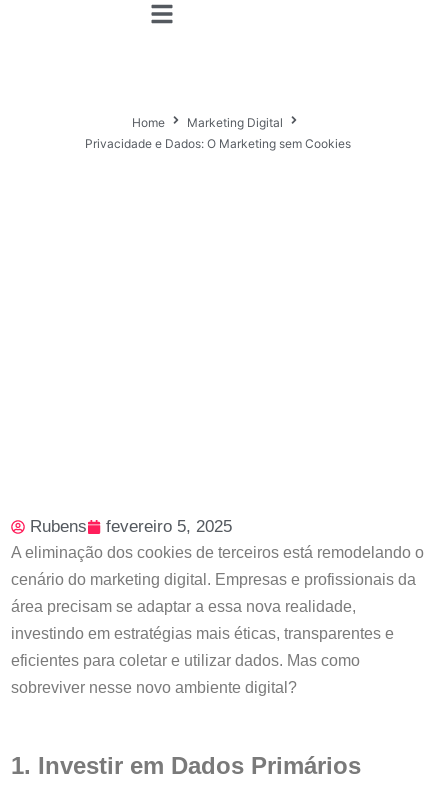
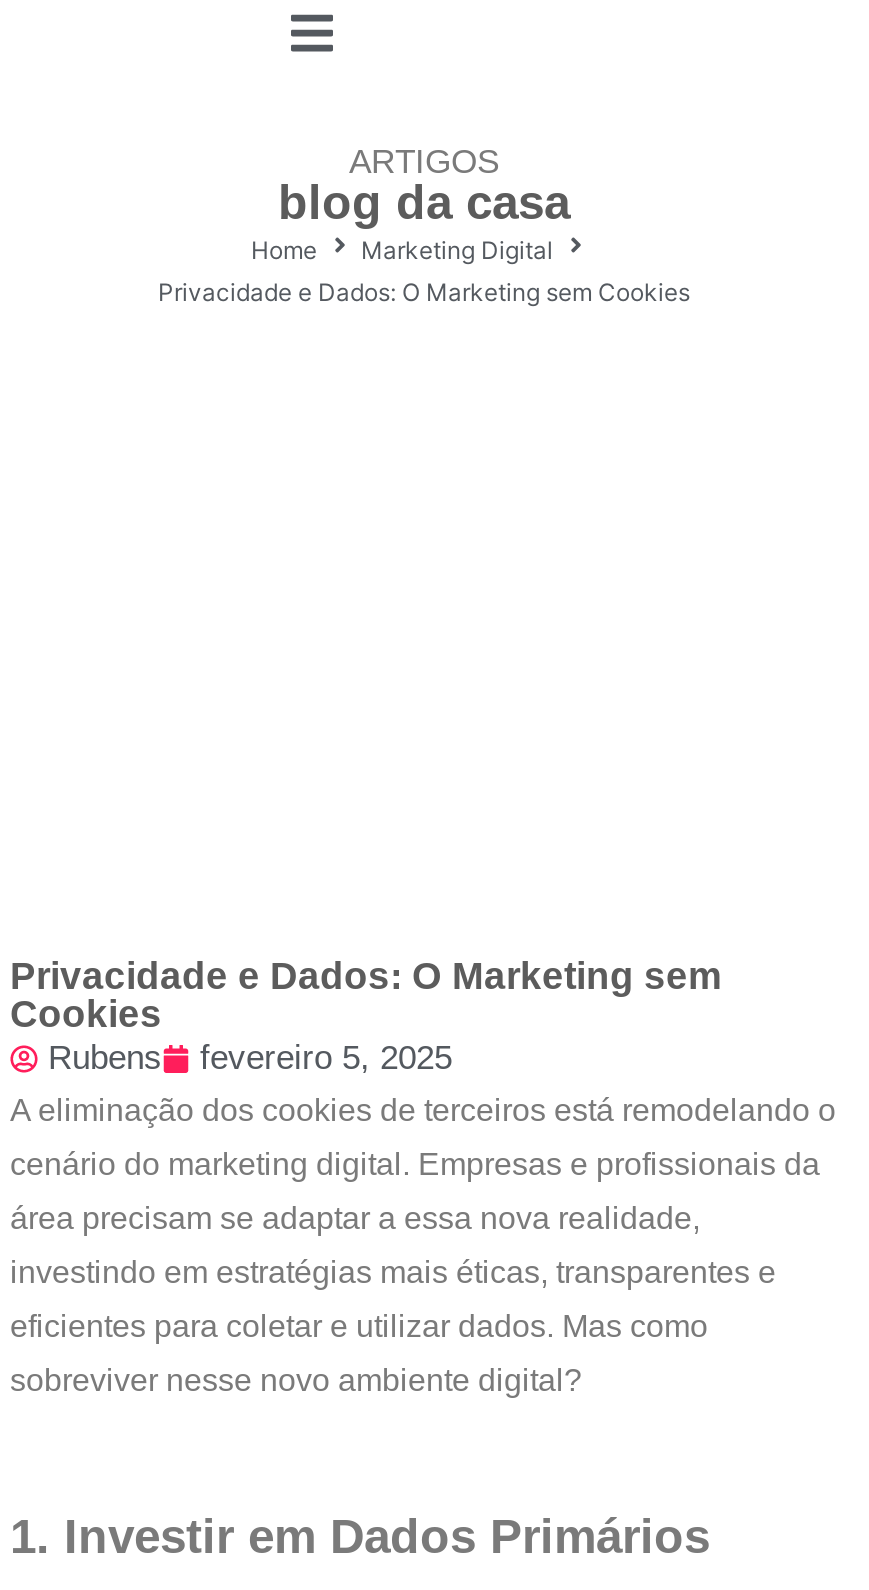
none -> [278,143,570,229] ARTIGOS | blog da casa
none -> [10,955,722,1035] Privacidade e Dados: O Marketing sem | Cookies

